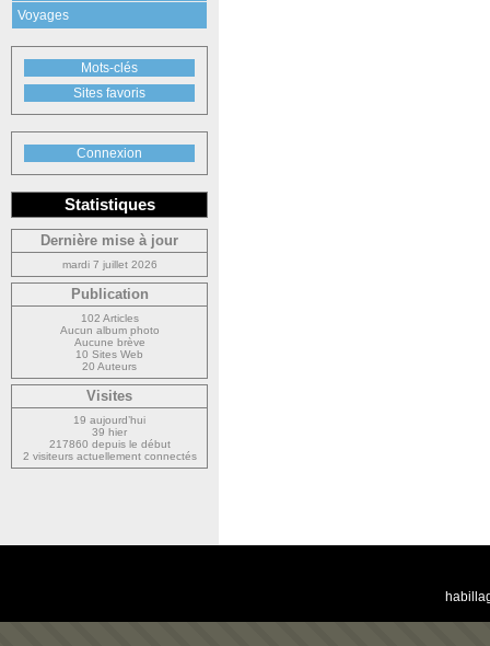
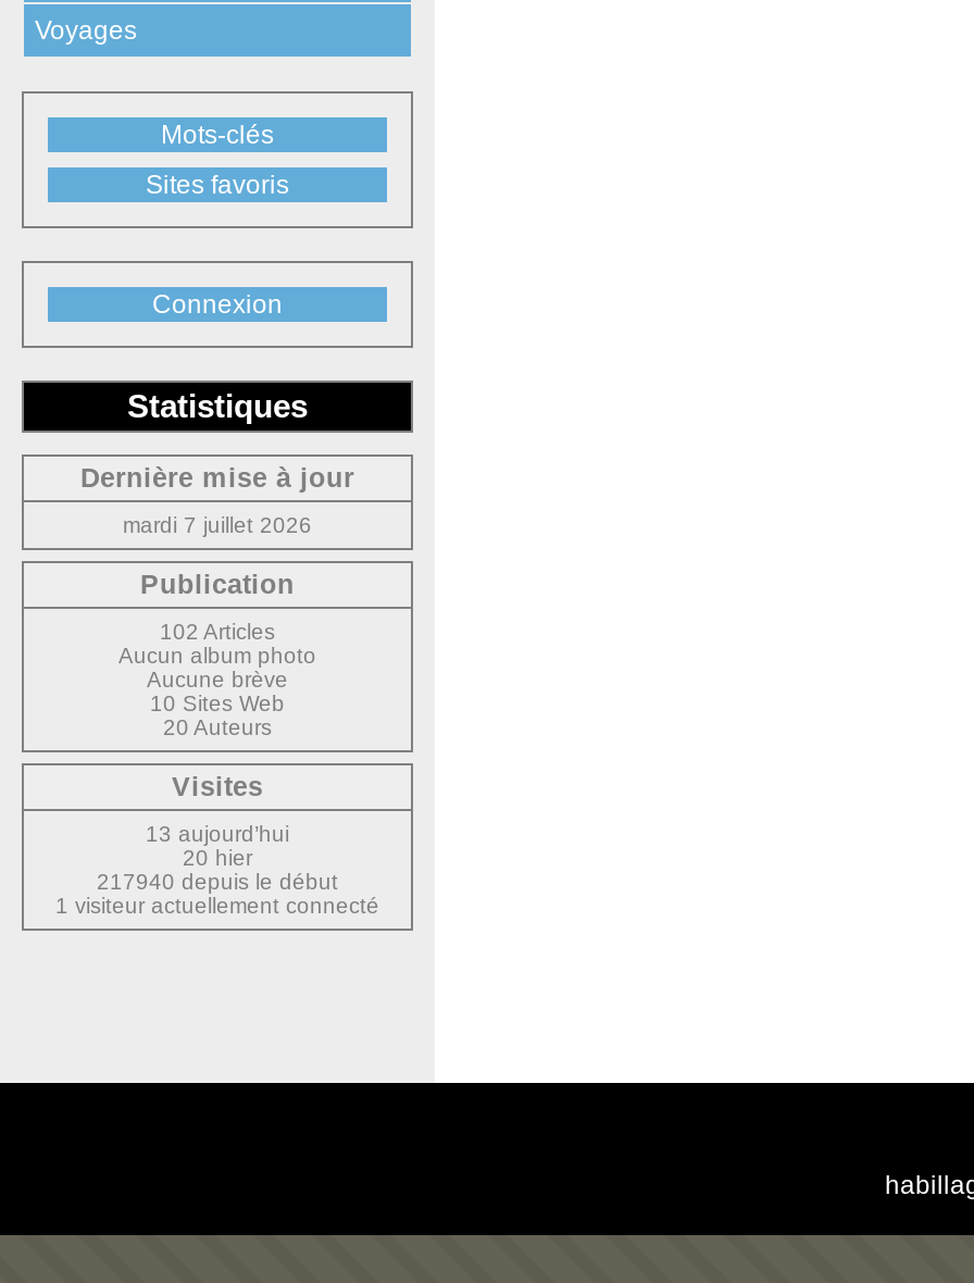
[73,414,145,426] 19 aujourd’hui -> [146,822,289,846] 13 aujourd’hui
[92,426,127,438] 39 hier -> [183,846,252,870] 20 hier
[49,438,170,450] 217860 depuis le début -> [97,870,338,894] 217940 depuis le début
[22,450,196,462] 2 visiteurs actuellement connectés -> [55,894,379,918] 1 visiteur actuellement connecté

